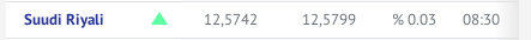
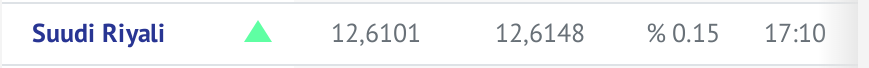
[203,9,257,29] 12,5742 -> [331,16,421,50] 12,6101
[301,9,355,29] 12,5799 -> [495,16,585,50] 12,6148
[392,9,436,29] % 0.03 -> [646,16,720,50] % 0.15
[463,9,500,29] 08:30 -> [764,16,826,50] 17:10

